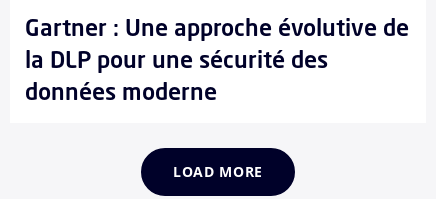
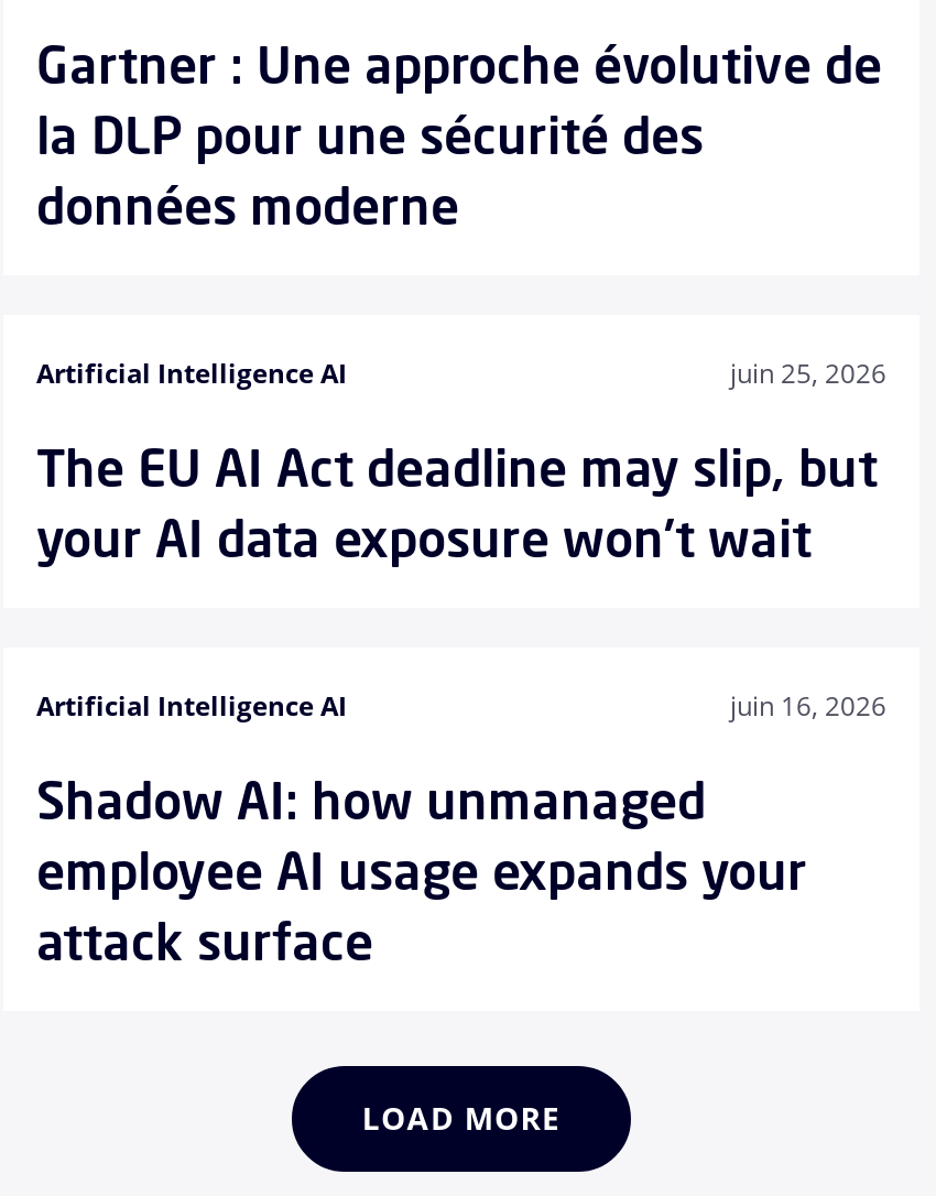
none -> [36,355,886,976] Artificial Intelligence AI | juin 25, 2026 | The EU AI Act deadline may slip, but | your AI data exposure won’t wait | Artificial Intelligence AI | juin 16, 2026 | Shadow AI: how unmanaged | employee AI usage expands your | attack surface

